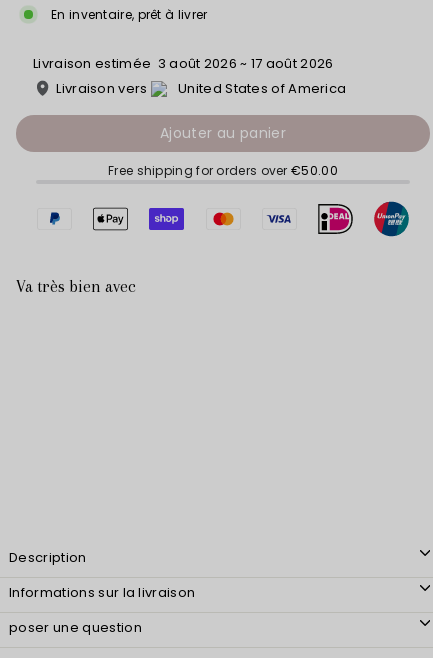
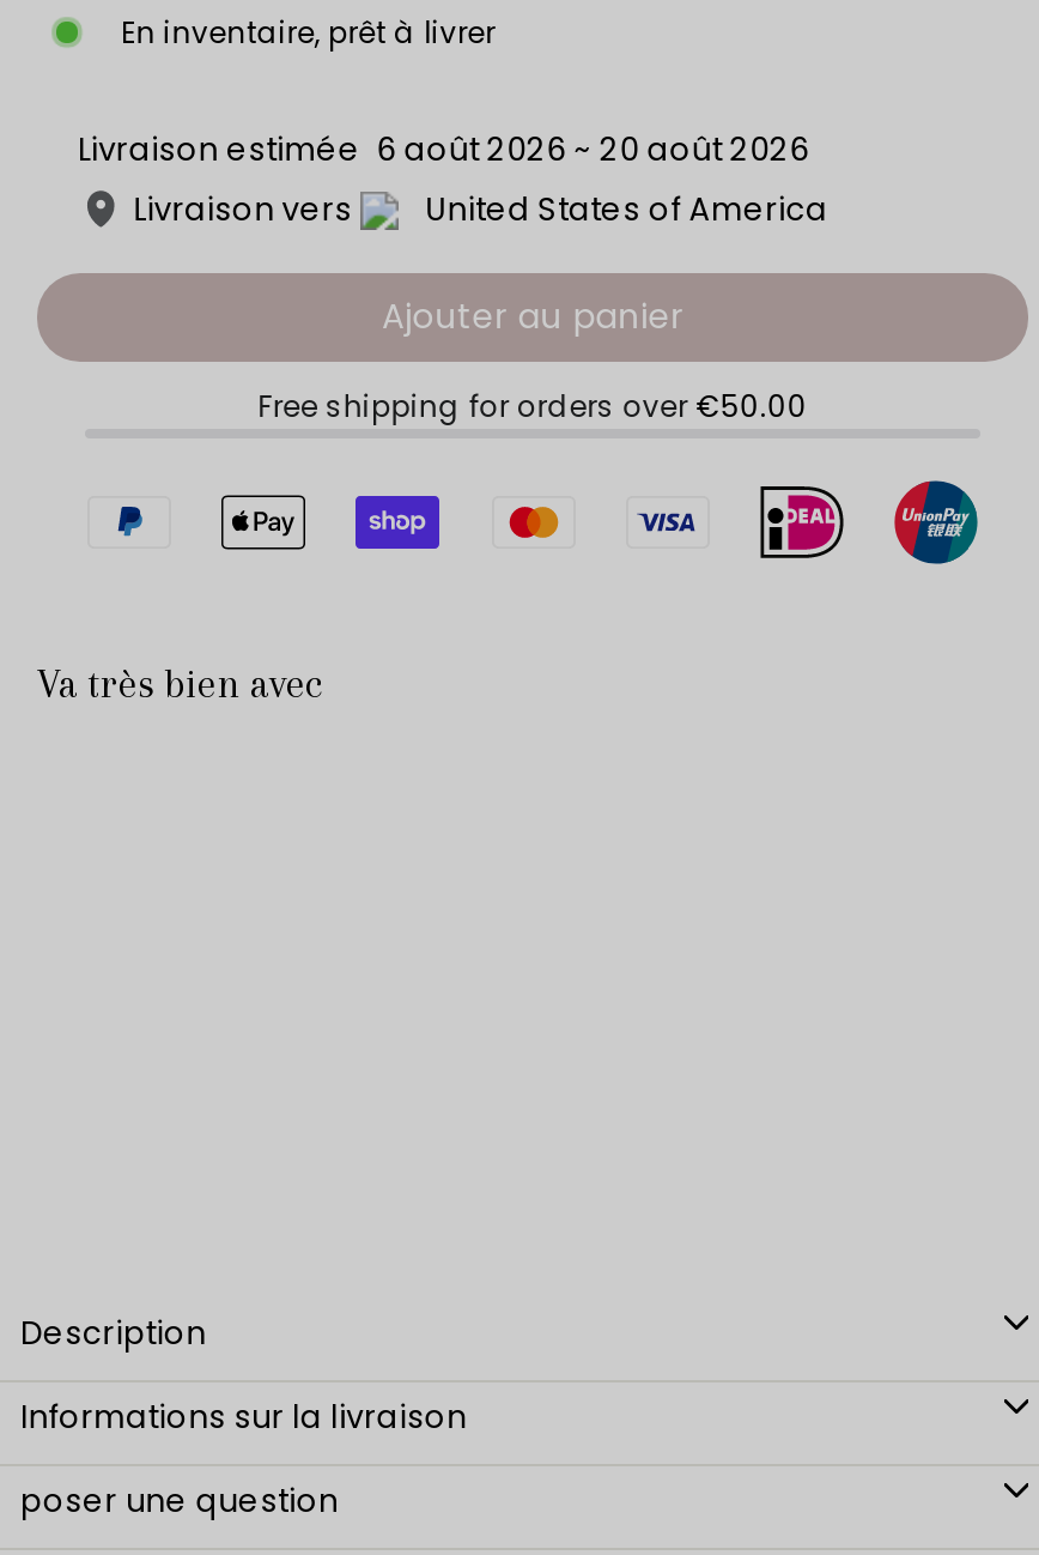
[33,54,333,73] Livraison estimée 3 août 2026 ~ 17 août 2026 -> [78,127,809,173] Livraison estimée 6 août 2026 ~ 20 août 2026

